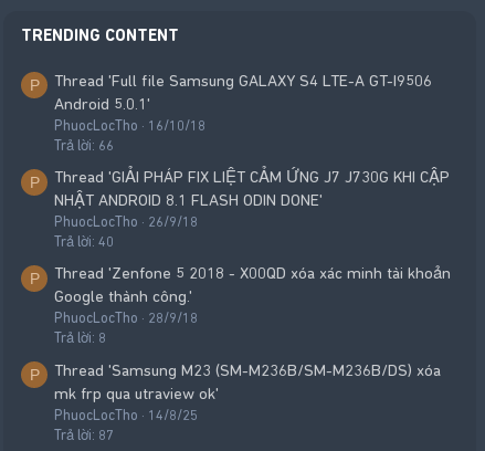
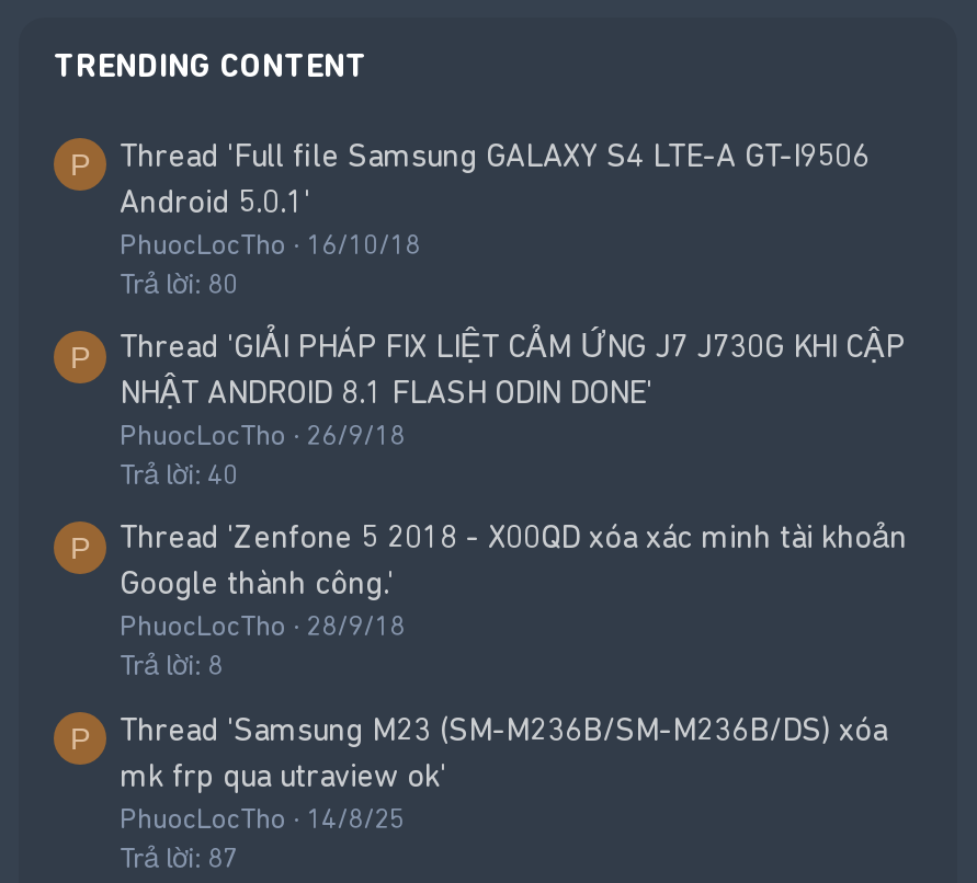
[54,137,114,153] Trả lời: 66 -> [120,267,238,300] Trả lời: 80

